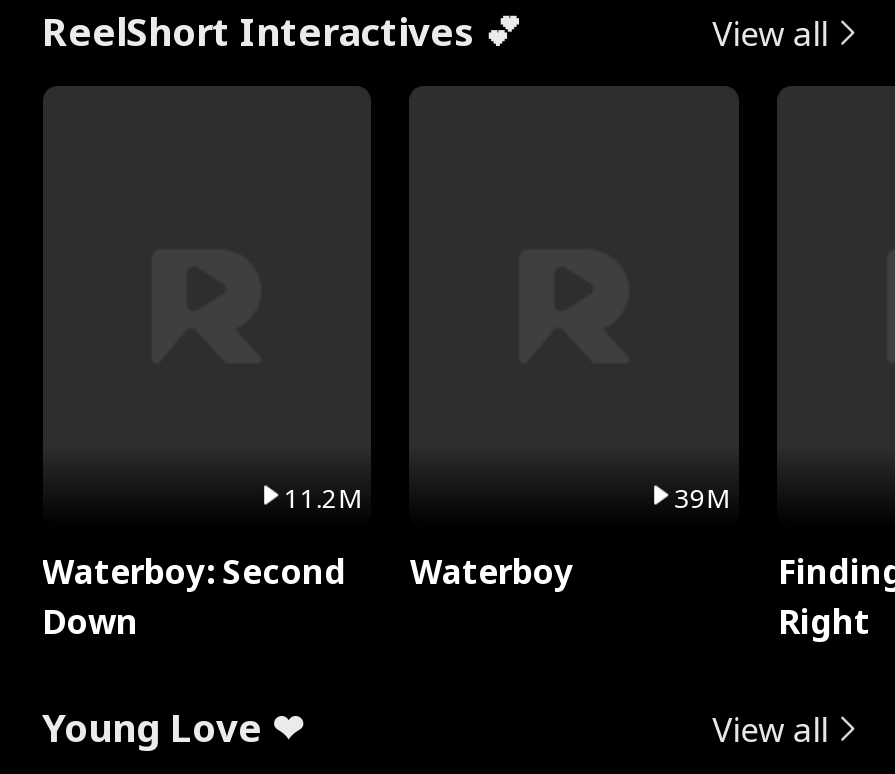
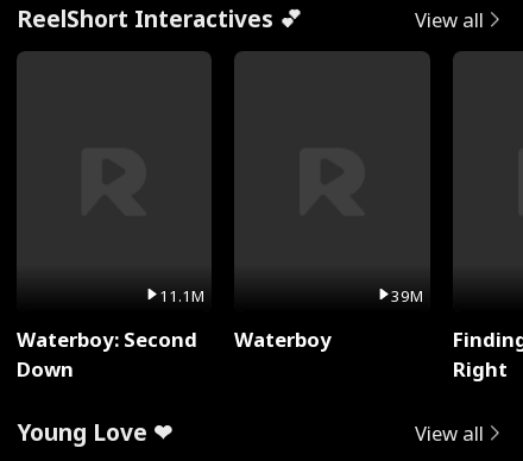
[284,480,360,516] 11.2M -> [160,285,205,306] 11.1M

